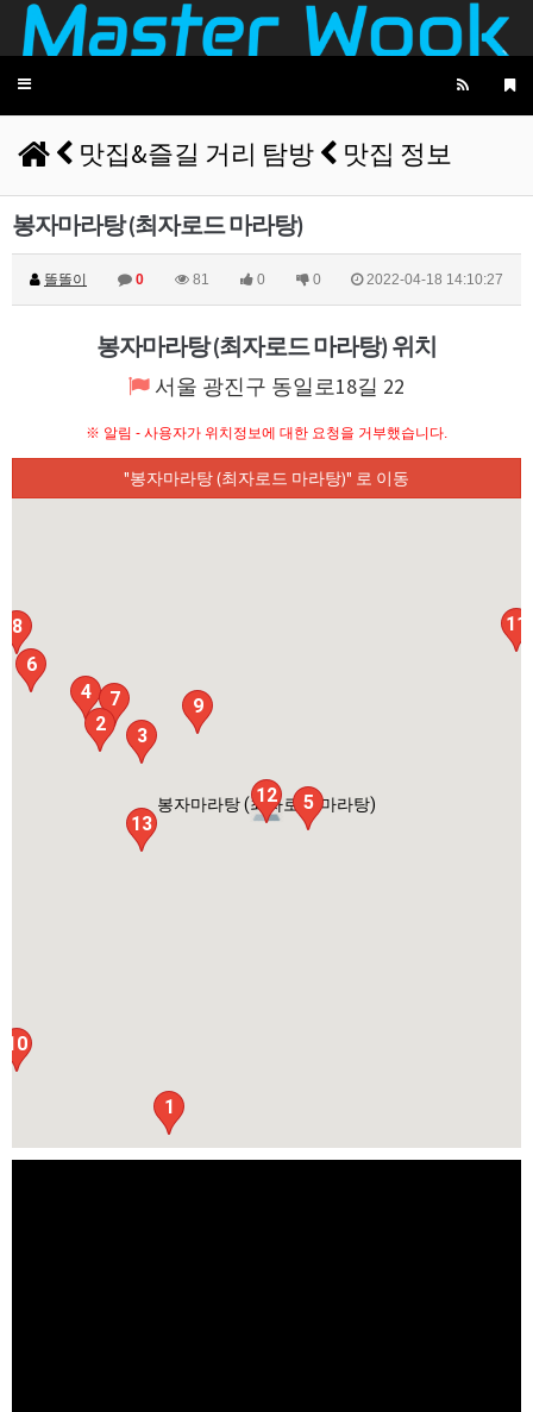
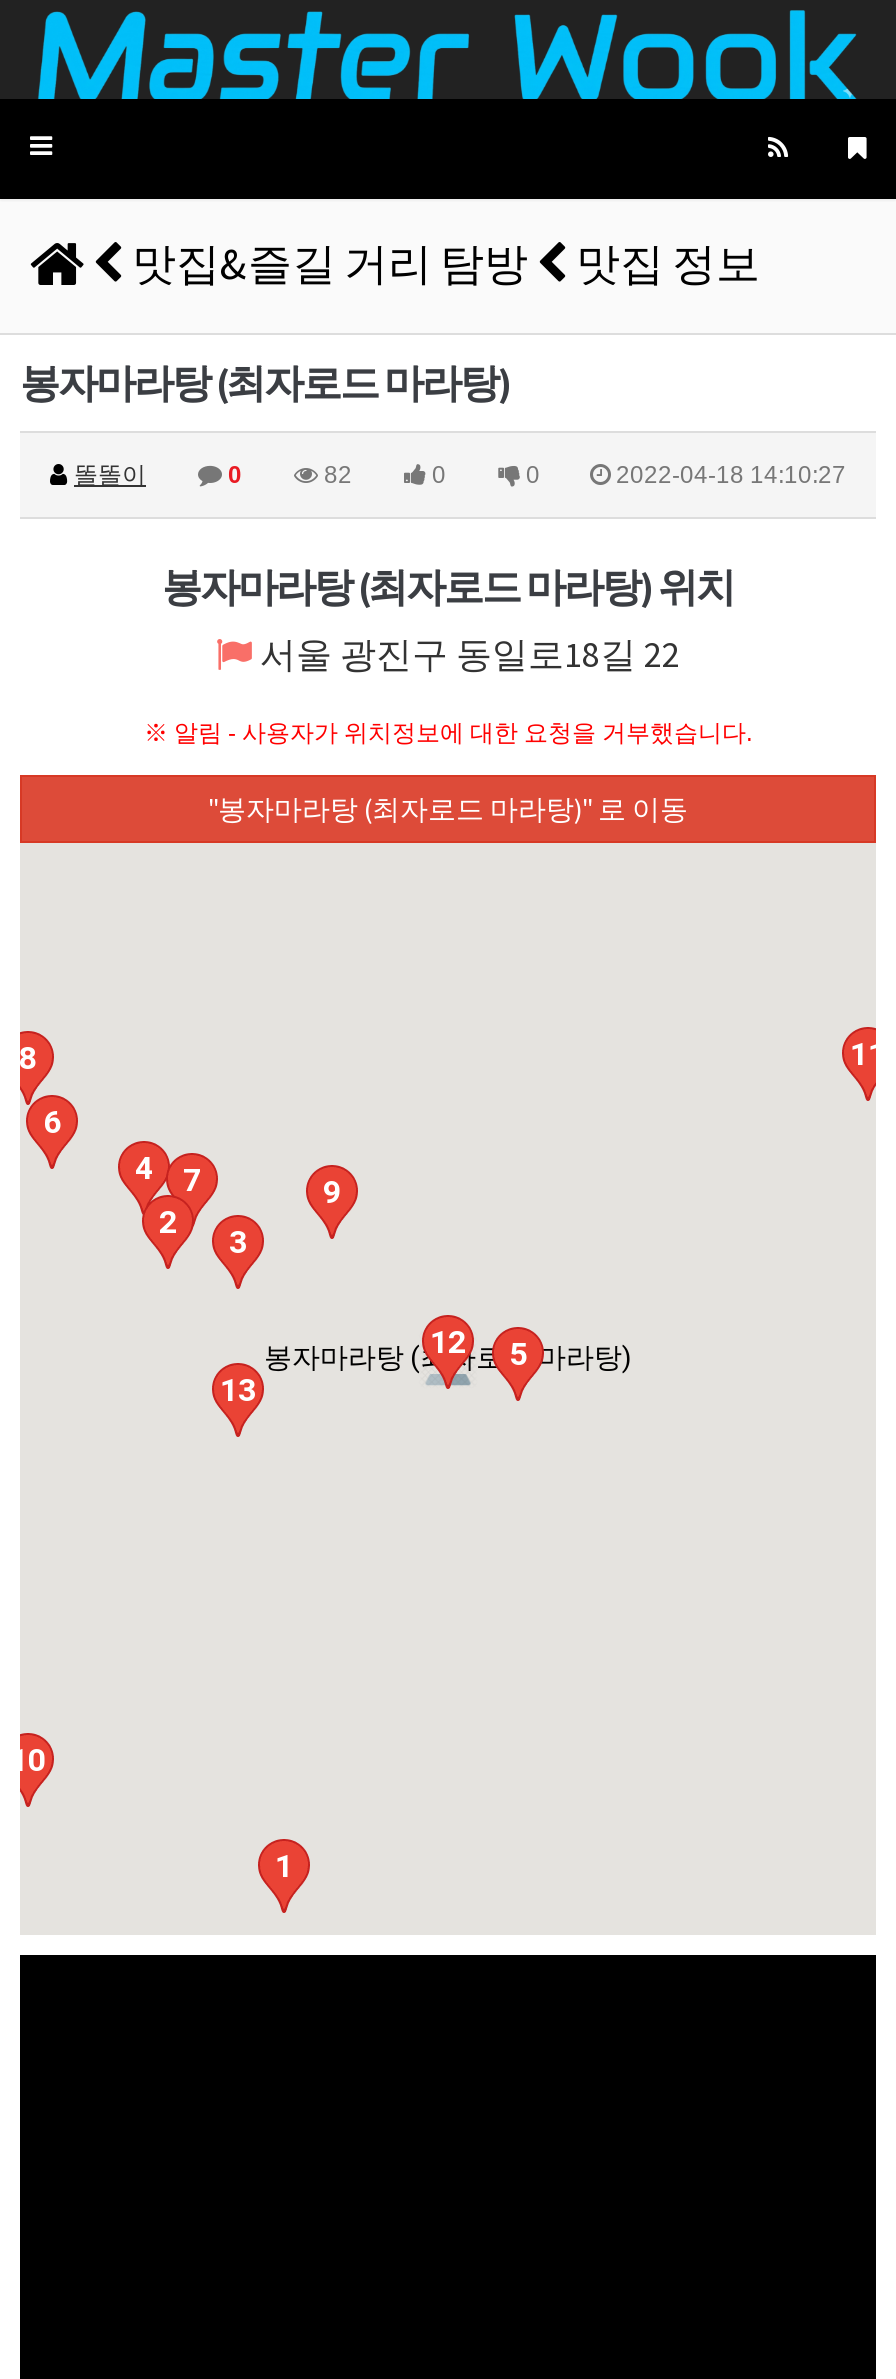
[189,271,213,288] 81 -> [318,461,358,489] 82

